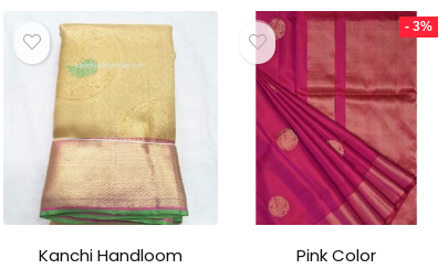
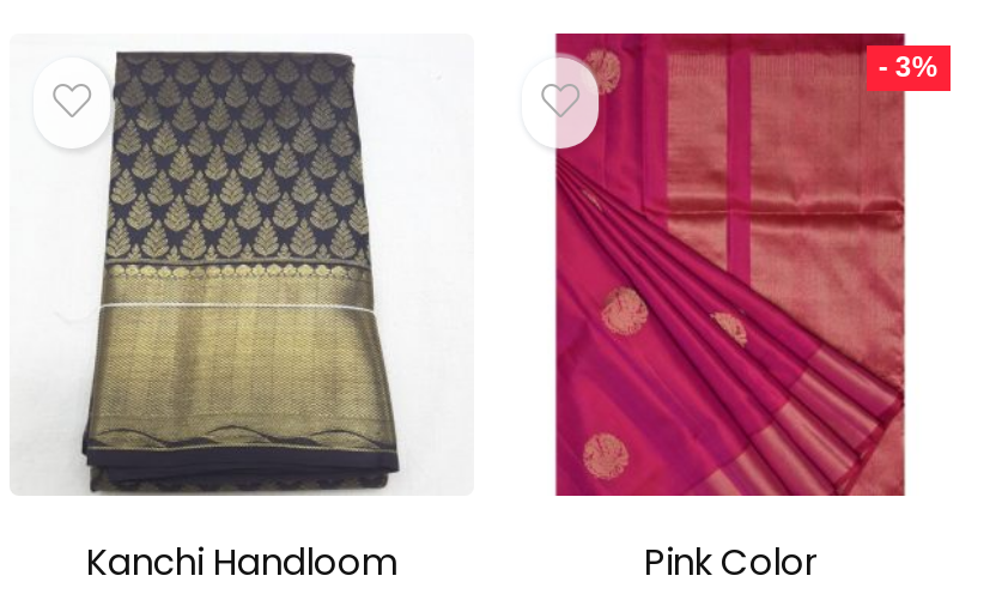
[37,20,189,226] [image] -> [79,50,409,498] [image]

